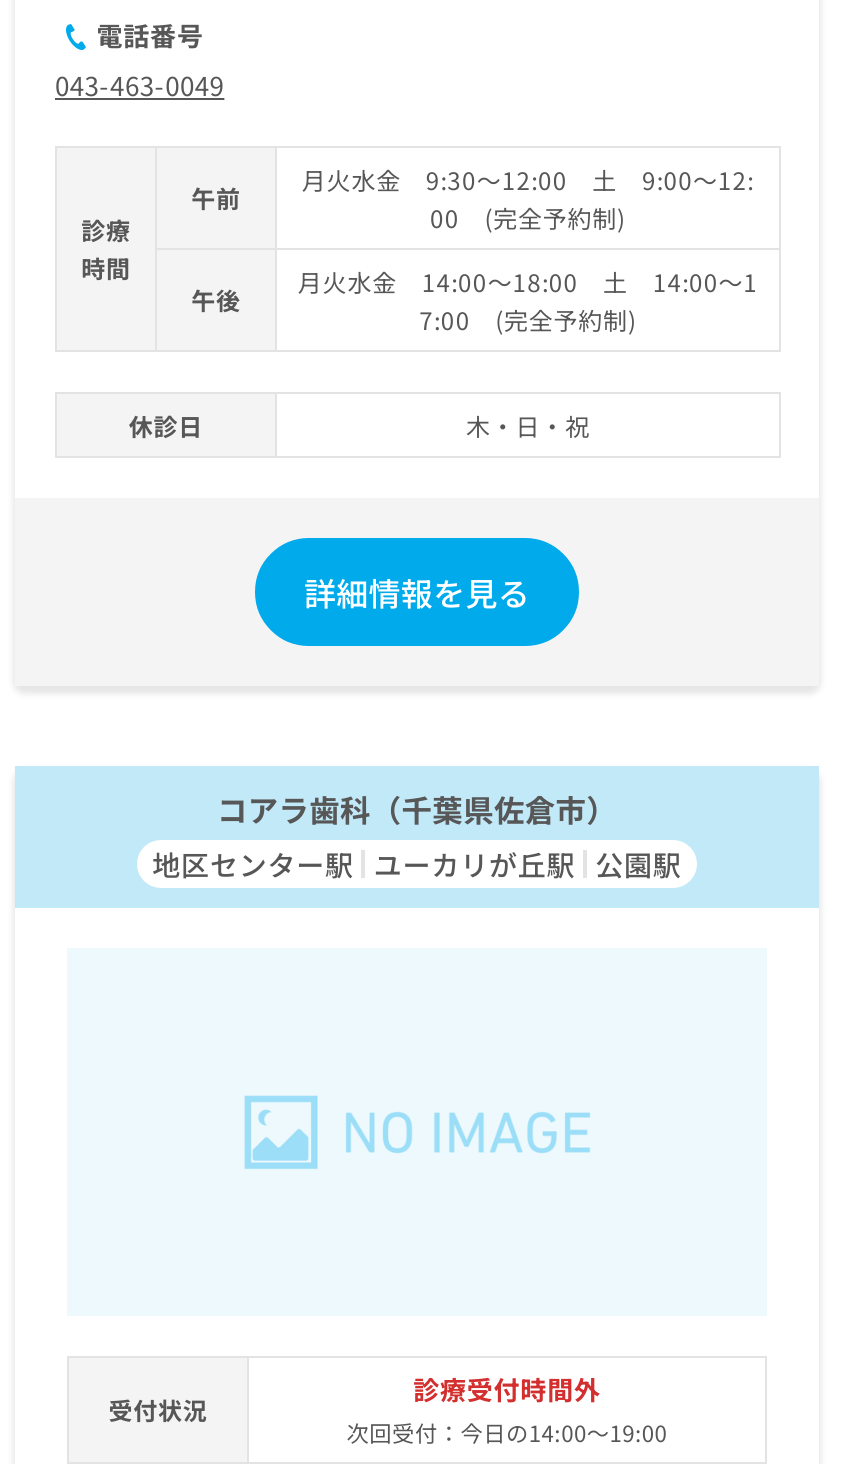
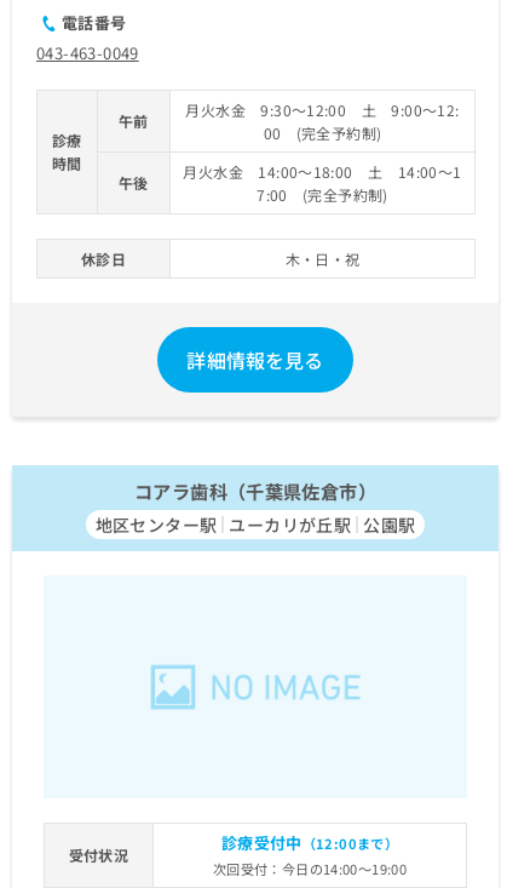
[413,1370,601,1408] 診療受付時間外 -> [221,831,398,854] 診療受付中（12:00まで）

